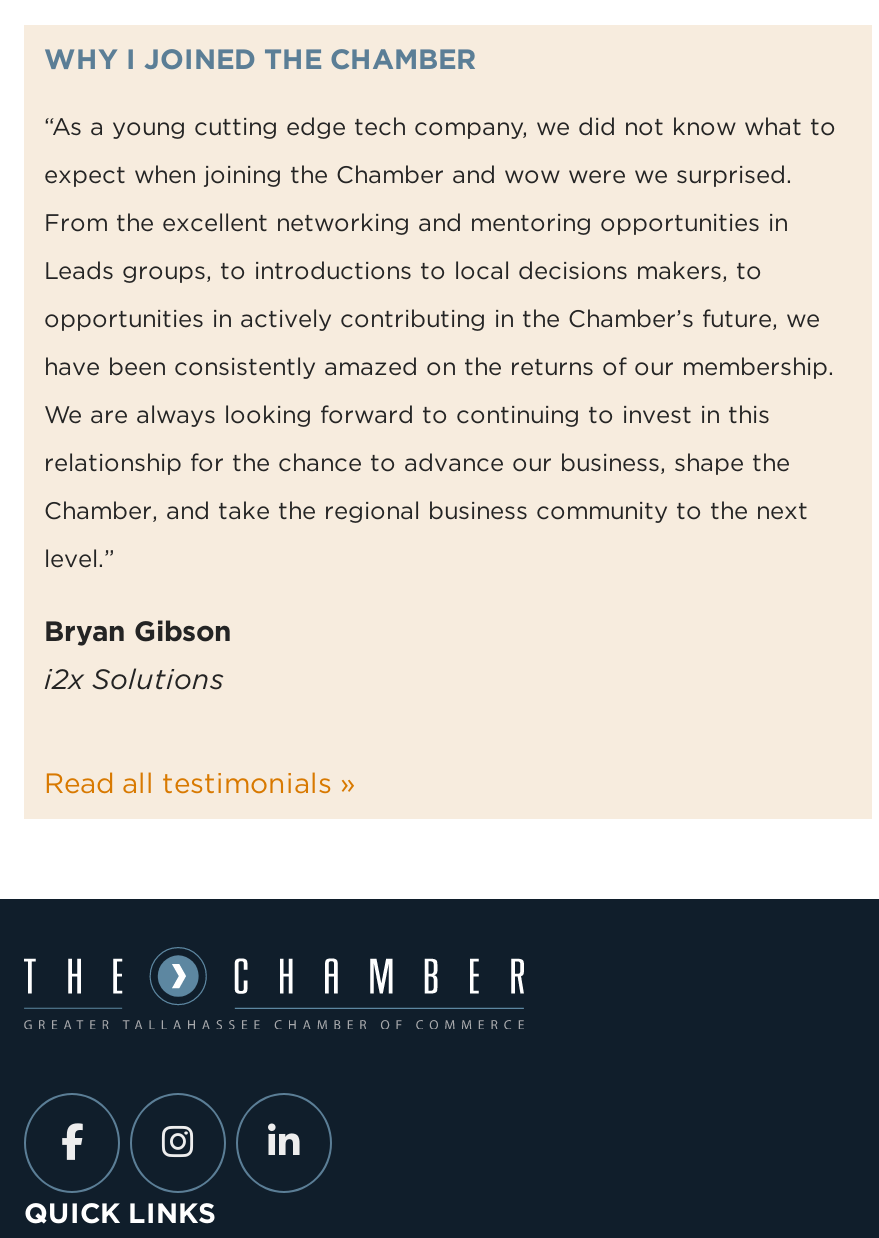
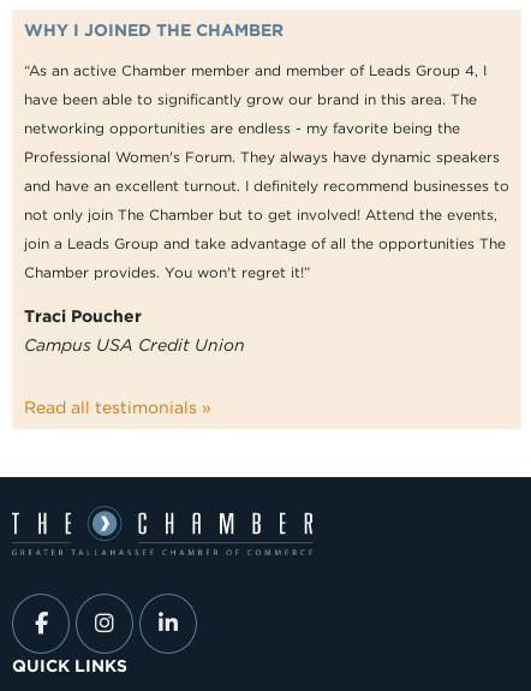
[44,111,836,695] “As a young cutting edge tech company, we did not know what to | expect when joining the Chamber and wow were we surprised. | From the excellent networking and mentoring opportunities in | Leads groups, to introductions to local decisions makers, to | opportunities in actively contributing in the Chamber’s future, we | have been consistently amazed on the returns of our membership. | We are always looking forward to continuing to invest in this | relationship for the chance to advance our business, shape the | Chamber, and take the regional business community to the next | level.” | Bryan Gibson | i2x Solutions -> [24,61,509,355] “As an active Chamber member and member of Leads Group 4, I | have been able to significantly grow our brand in this area. The | networking opportunities are endless - my favorite being the | Professional Women's Forum. They always have dynamic speakers | and have an excellent turnout. I definitely recommend businesses to | not only join The Chamber but to get involved! Attend the events, | join a Leads Group and take advantage of all the opportunities The | Chamber provides. You won't regret it!” | Traci Poucher | Campus USA Credit Union

